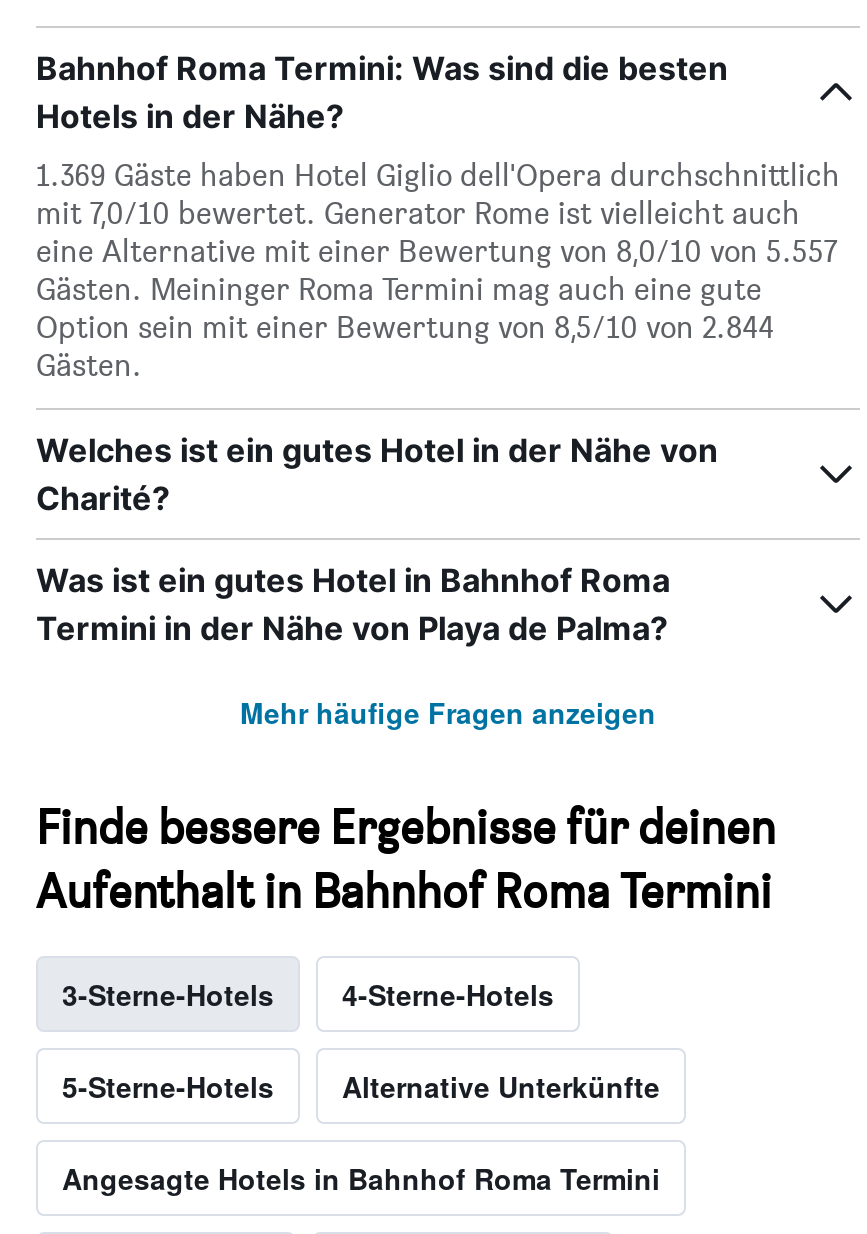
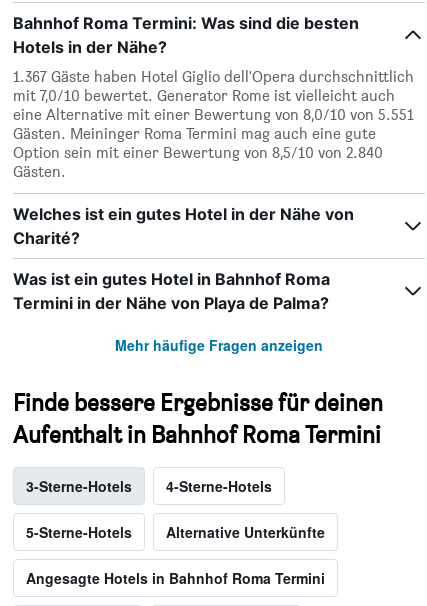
[36,156,840,194] 1.369 Gäste haben Hotel Giglio dell'Opera durchschnittlich -> [13,67,414,86] 1.367 Gäste haben Hotel Giglio dell'Opera durchschnittlich
[36,232,838,270] eine Alternative mit einer Bewertung von 8,0/10 von 5.557 -> [13,105,414,124] eine Alternative mit einer Bewertung von 8,0/10 von 5.551
[36,308,774,346] Option sein mit einer Bewertung von 8,5/10 von 2.844 -> [13,143,383,162] Option sein mit einer Bewertung von 8,5/10 von 2.840

